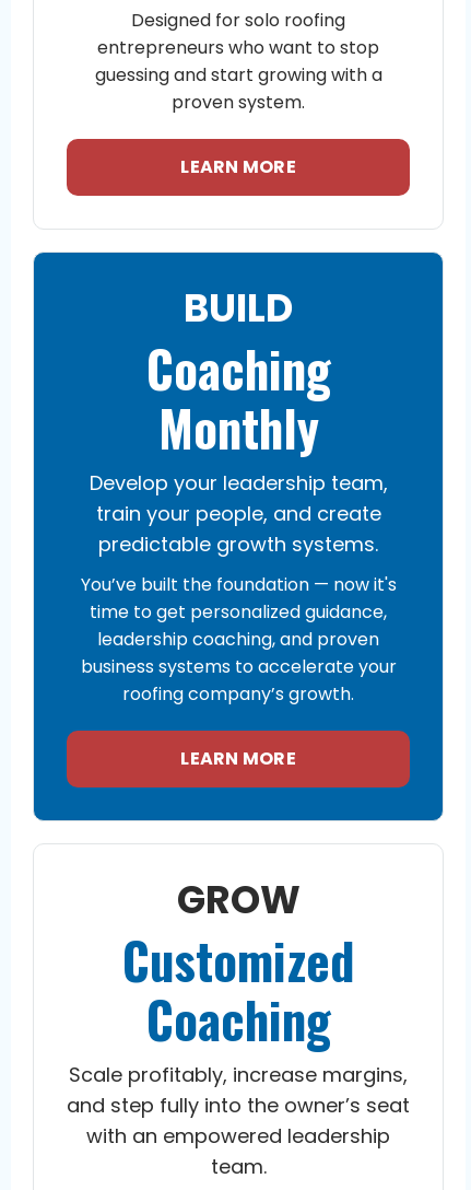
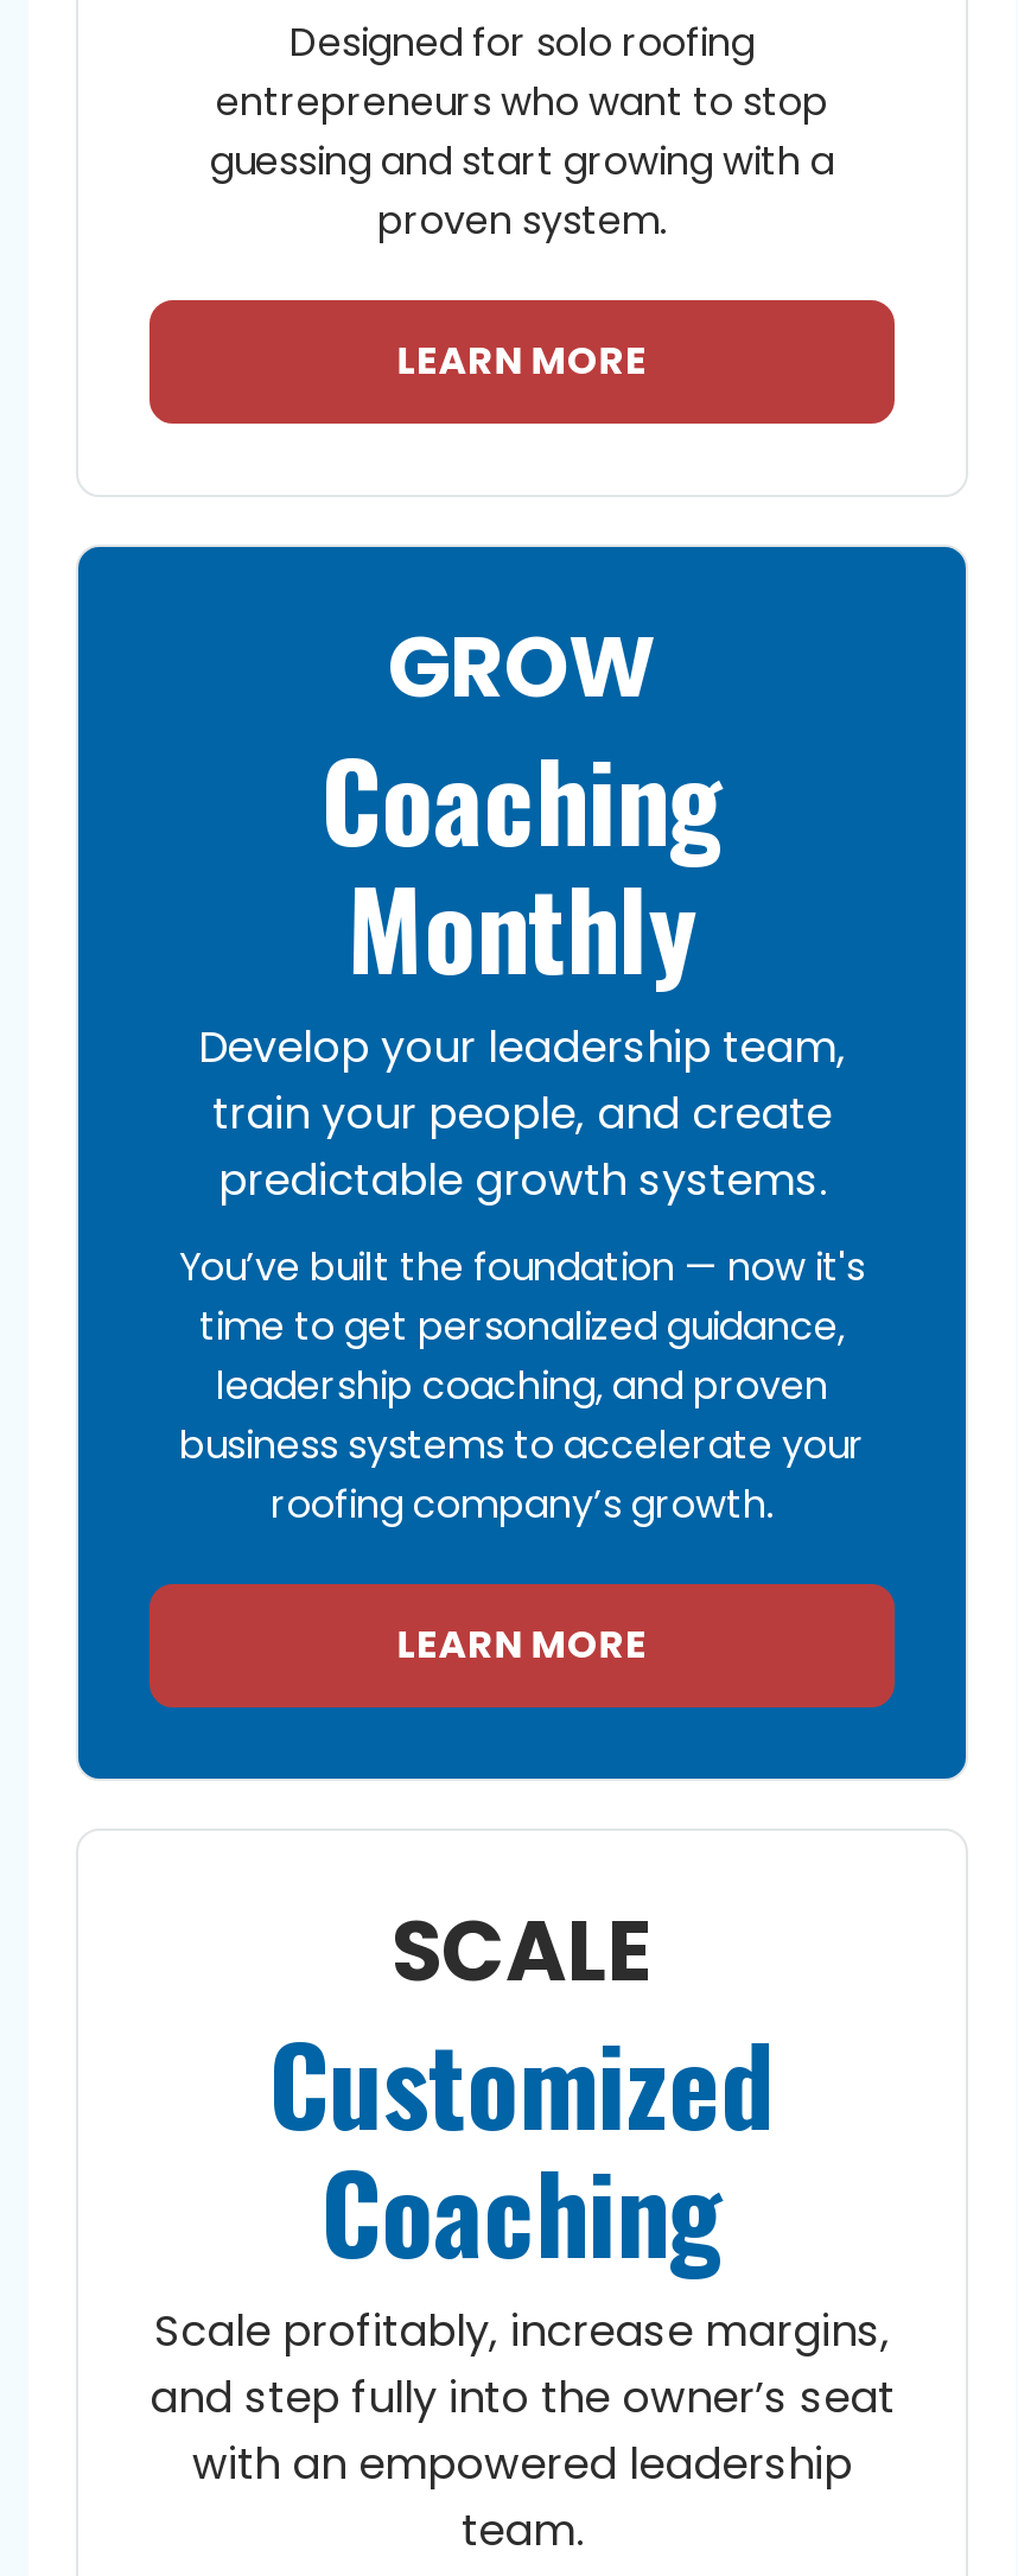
[184,281,293,334] BUILD -> none
none -> [392,1892,653,2008] SCALE
moved [176,873,300,926] -> [388,608,656,725]: GROW

